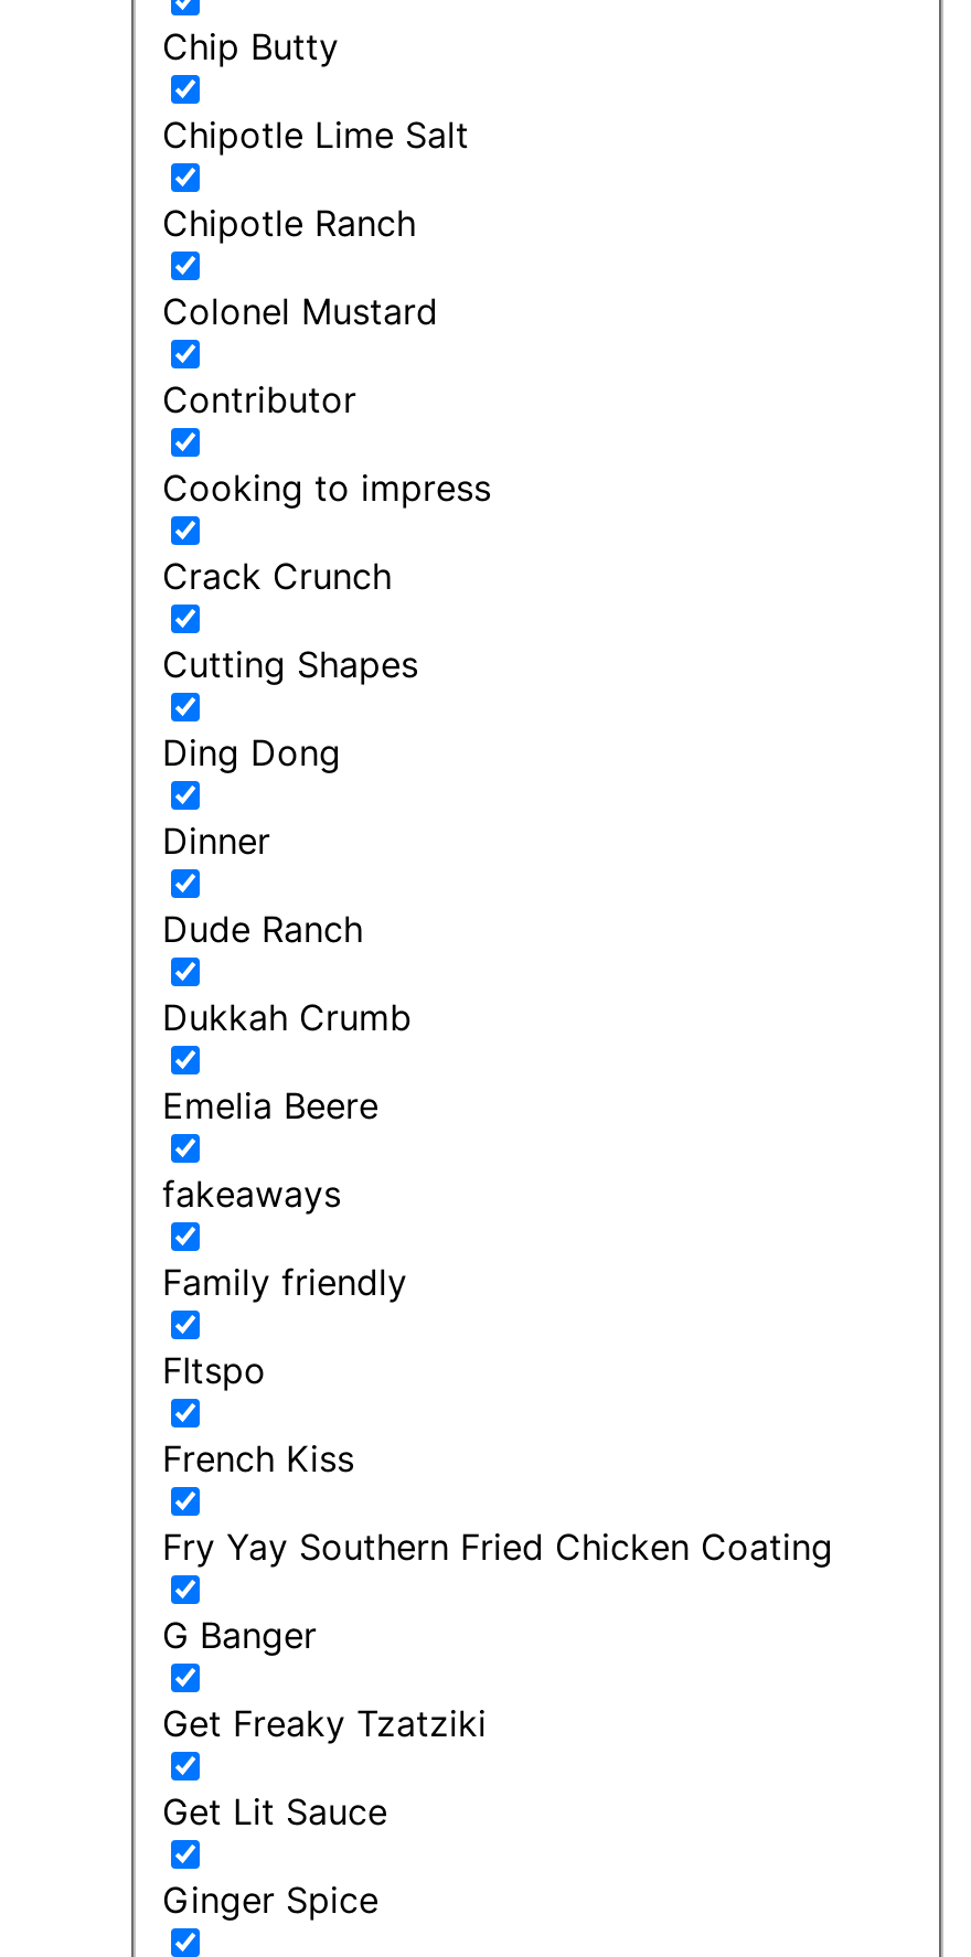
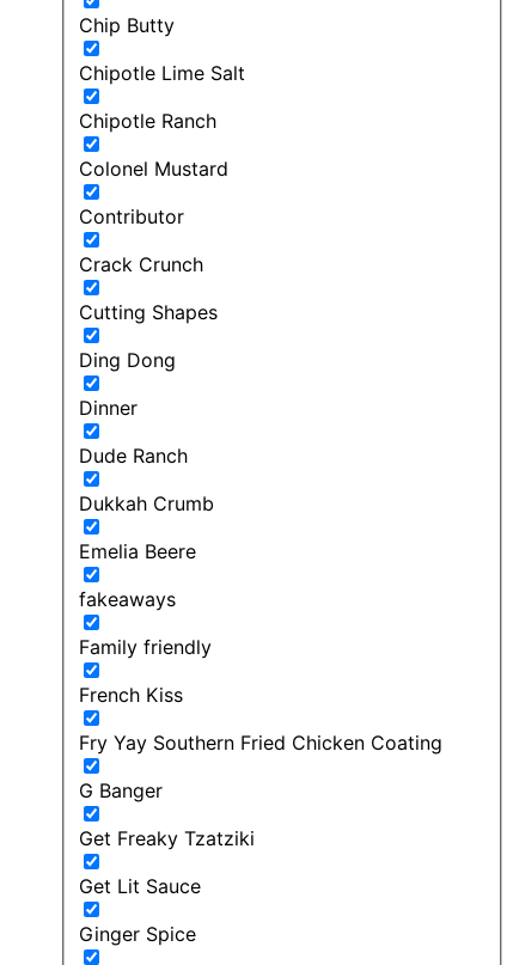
[162,465,491,509] Cooking to impress -> none
[162,1348,266,1392] FItspo -> none

